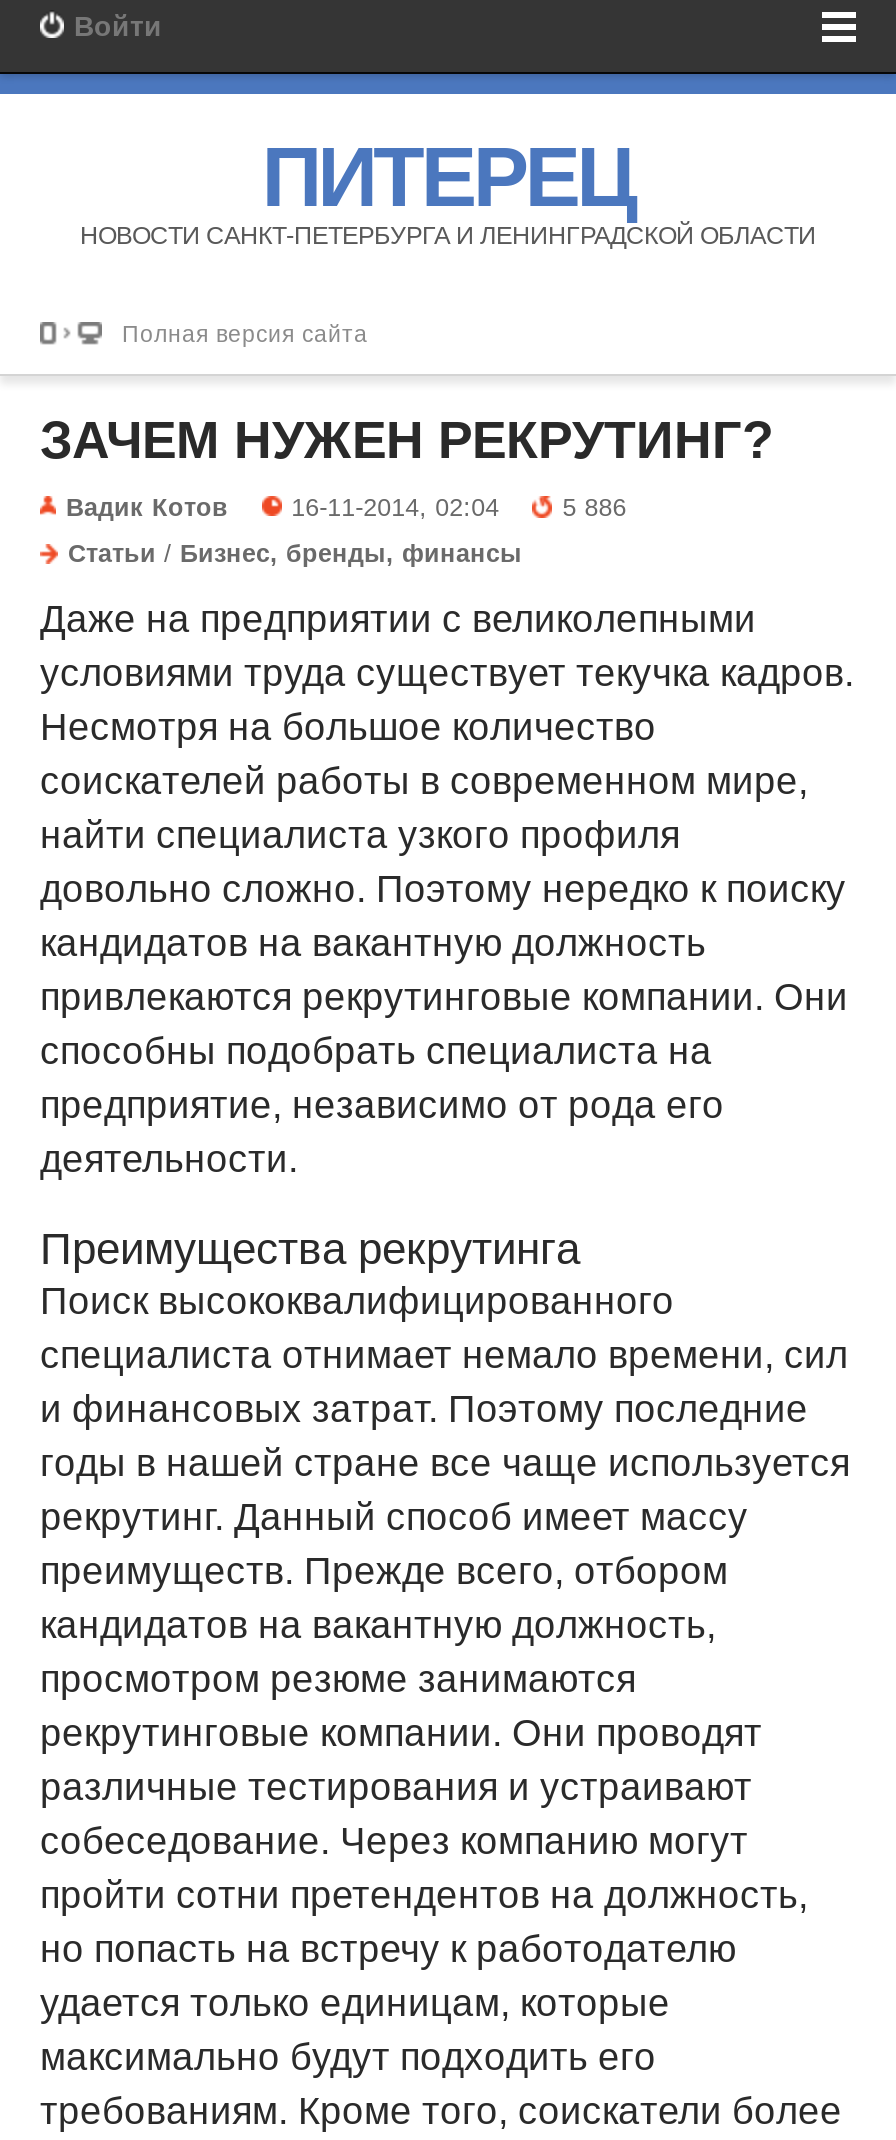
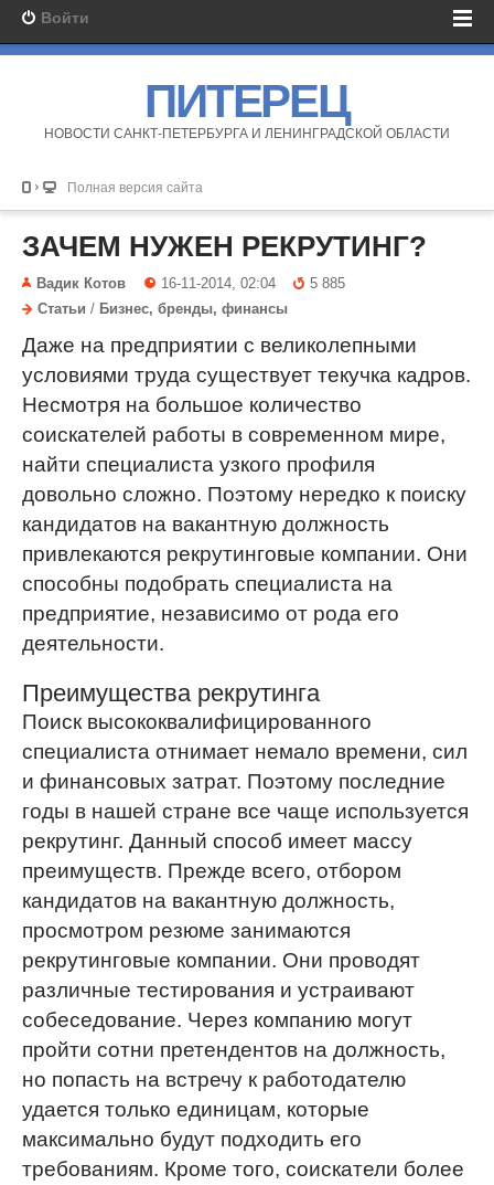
[562,494,626,522] 5 886 -> [310,276,345,292] 5 885

